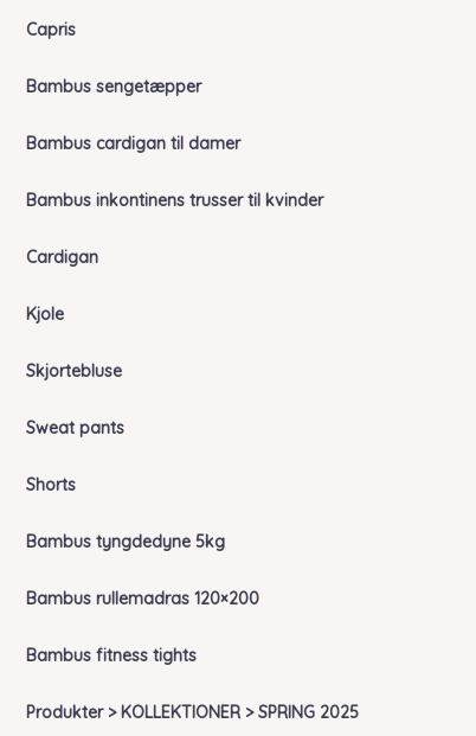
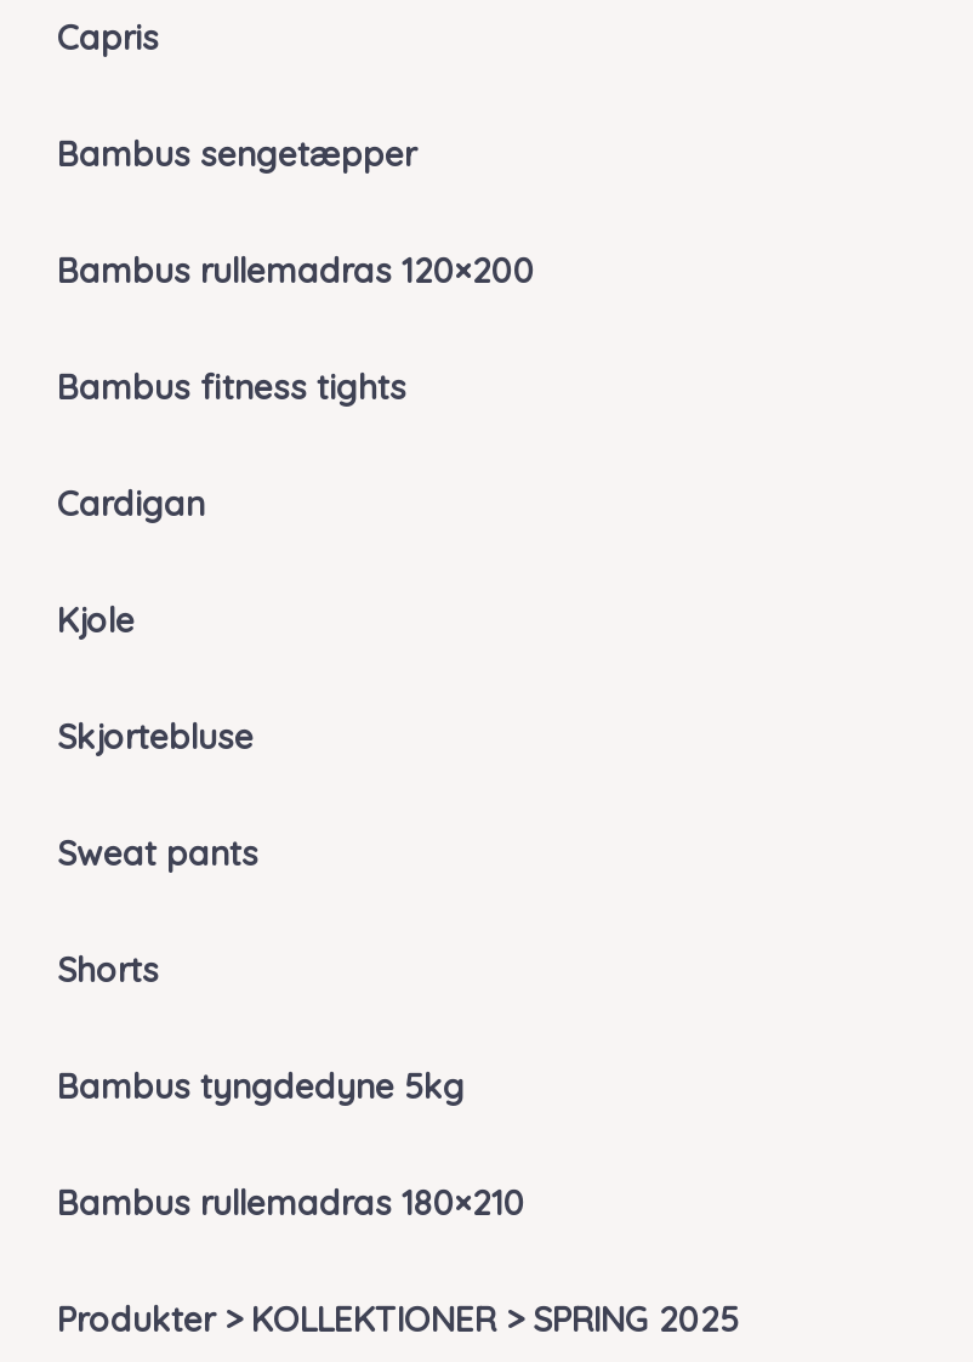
[25,133,240,154] Bambus cardigan til damer -> none
[25,190,323,211] Bambus inkontinens trusser til kvinder -> none
none -> [57,1182,525,1225] Bambus rullemadras 180×210
moved [25,588,259,609] -> [57,249,535,293]: Bambus rullemadras 120×200
moved [25,645,196,666] -> [57,366,406,410]: Bambus fitness tights

